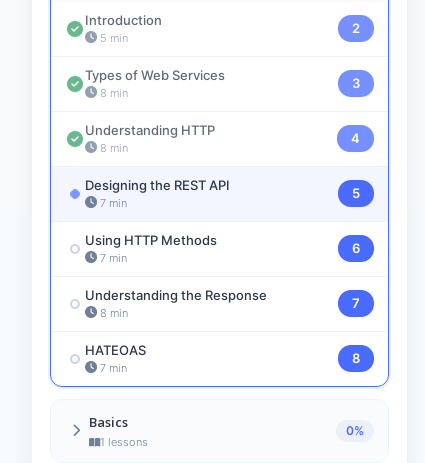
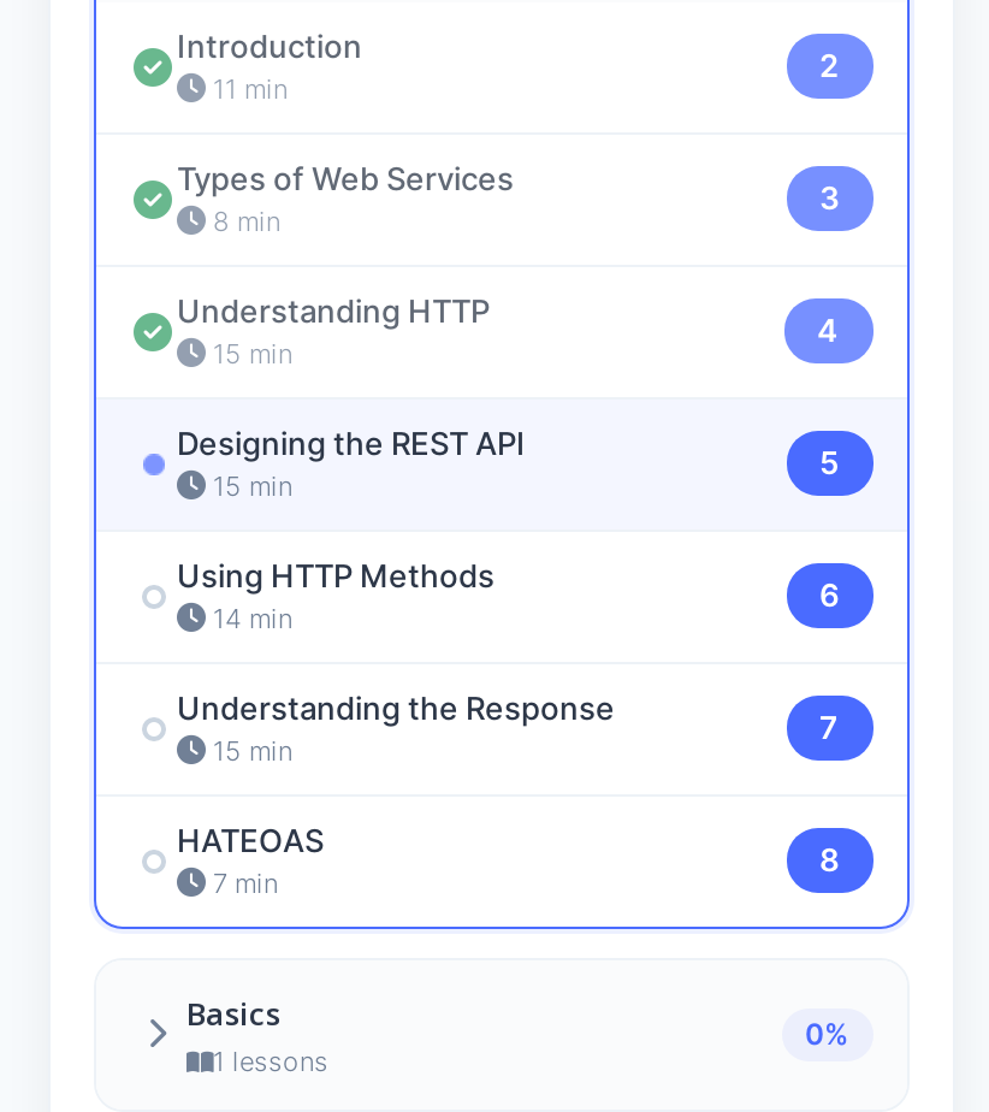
[96,31,127,45] 5 min -> [206,72,288,106] 11 min
[96,141,127,155] 8 min -> [206,337,292,370] 15 min
[96,196,126,210] 7 min -> [206,469,292,503] 15 min
[96,251,126,265] 7 min -> [206,601,292,635] 14 min
[96,306,127,320] 8 min -> [206,734,292,768] 15 min

